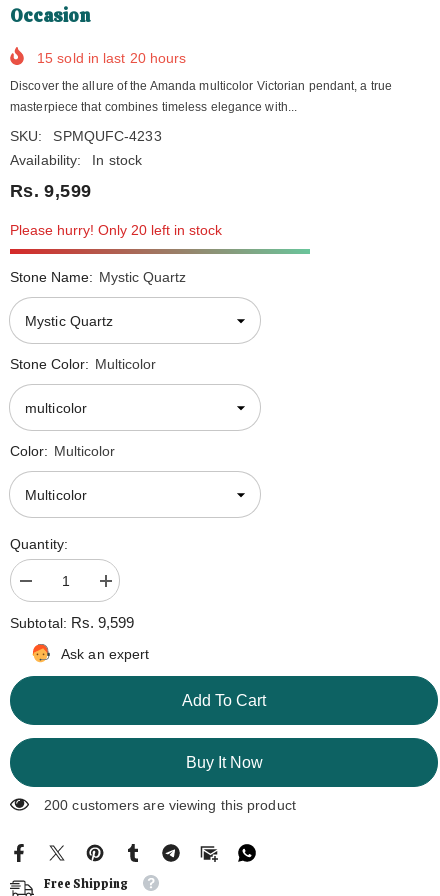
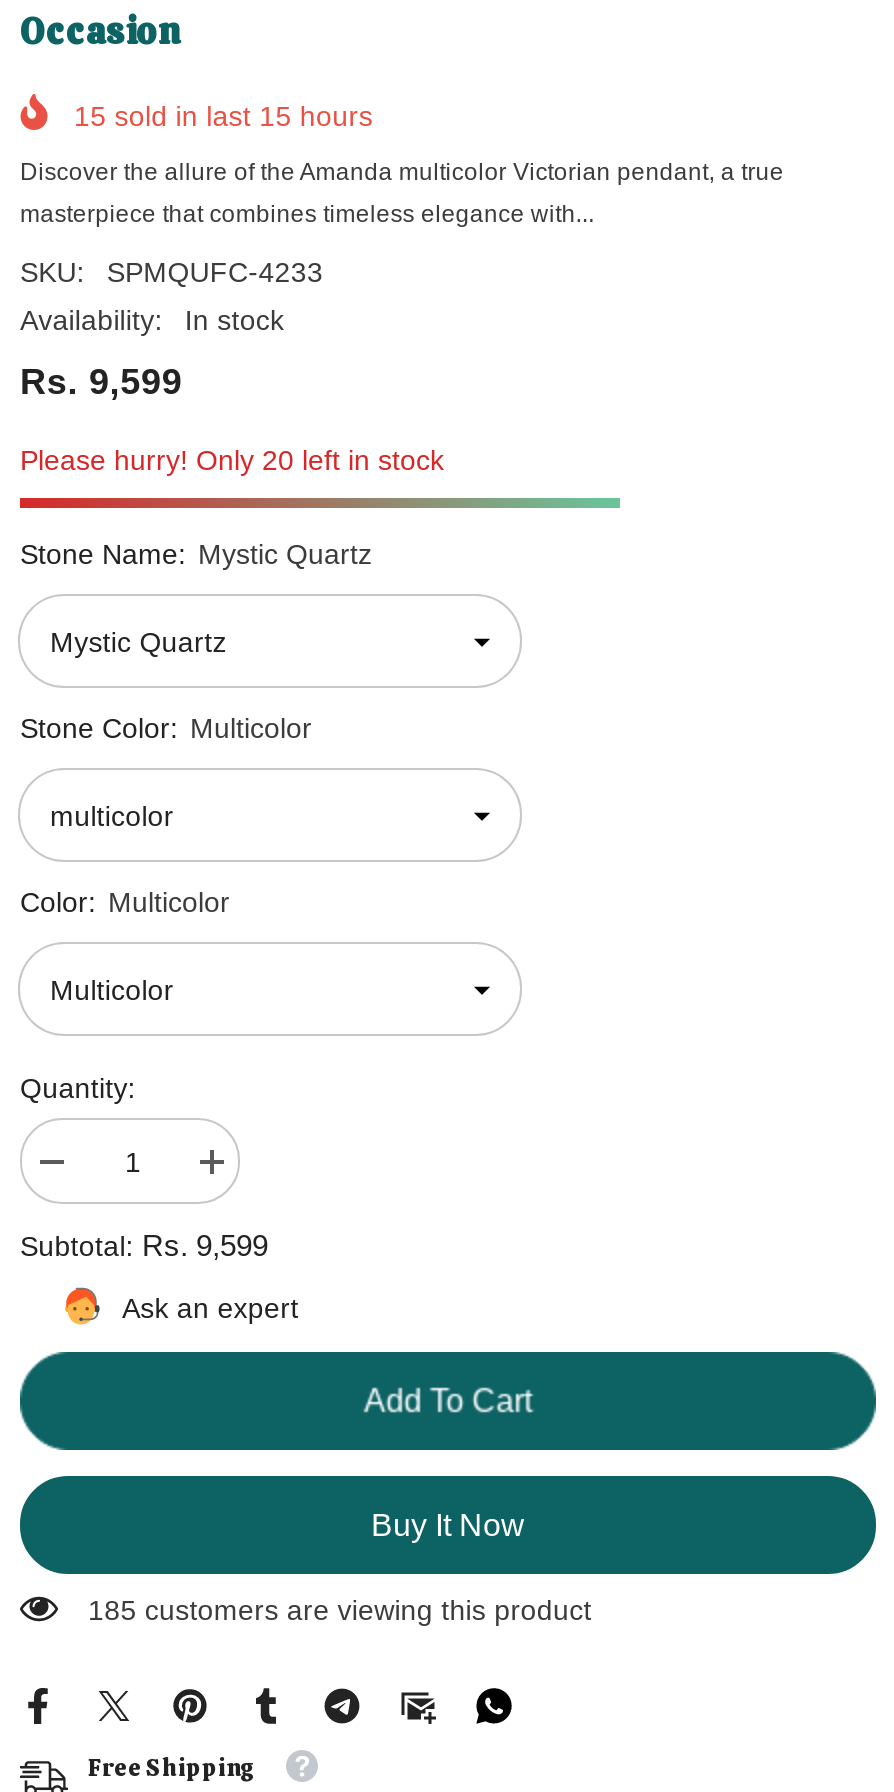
[37,50,186,66] 15 sold in last 20 hours -> [74,101,373,133] 15 sold in last 15 hours
[44,797,296,813] 200 customers are viewing this product -> [88,1594,592,1626] 185 customers are viewing this product

